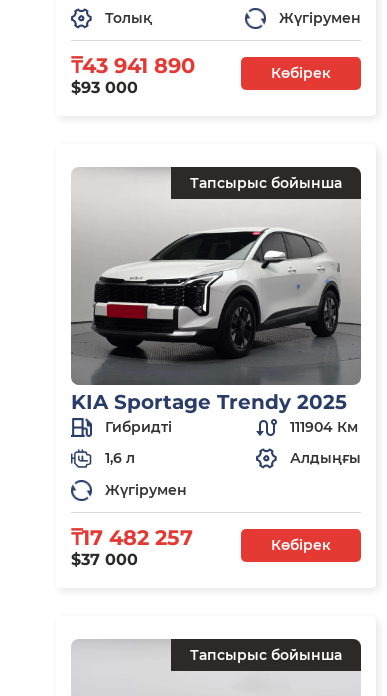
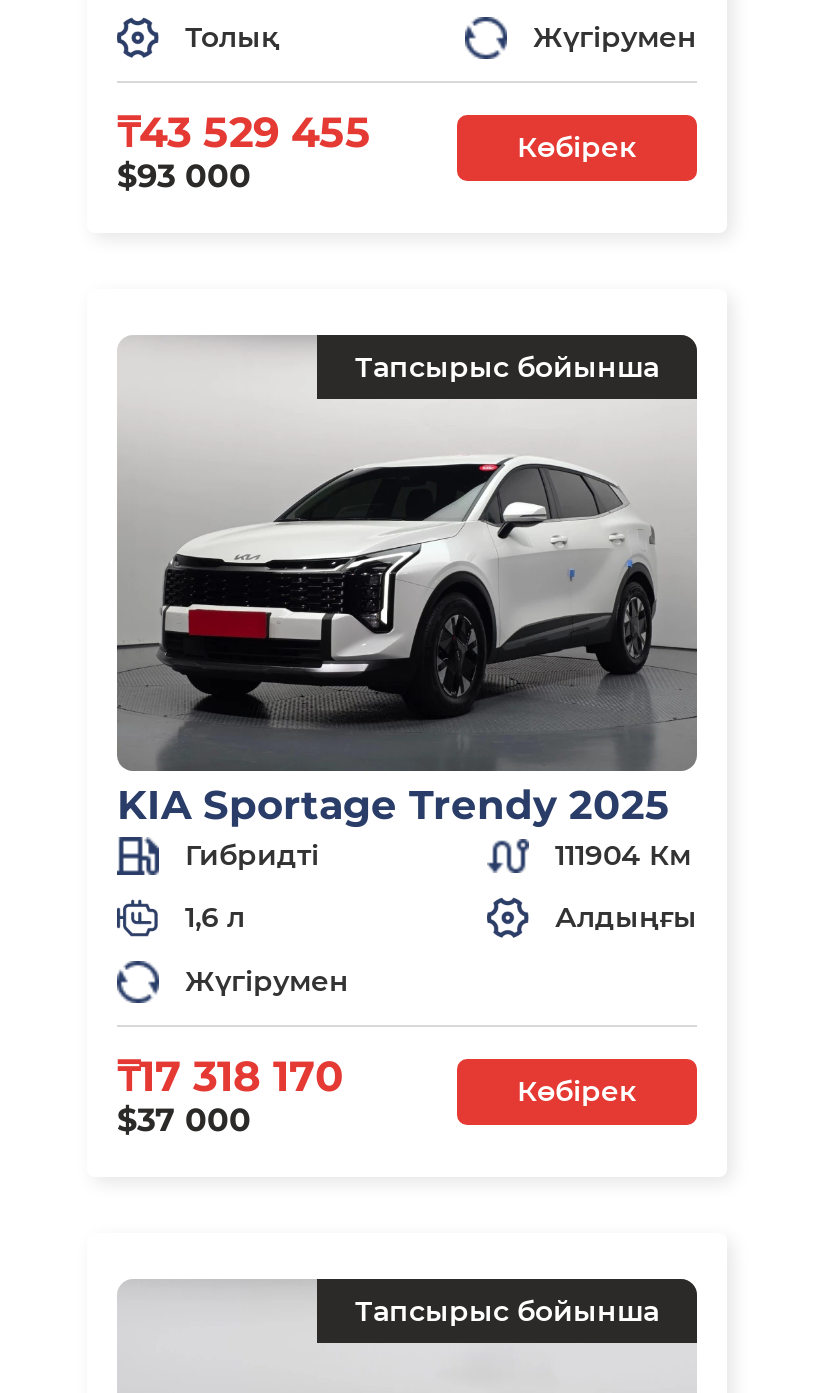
[71,53,195,78] ₸43 941 890 -> [117,107,371,157] ₸43 529 455
[71,525,193,550] ₸17 482 257 -> [117,1051,343,1101] ₸17 318 170

